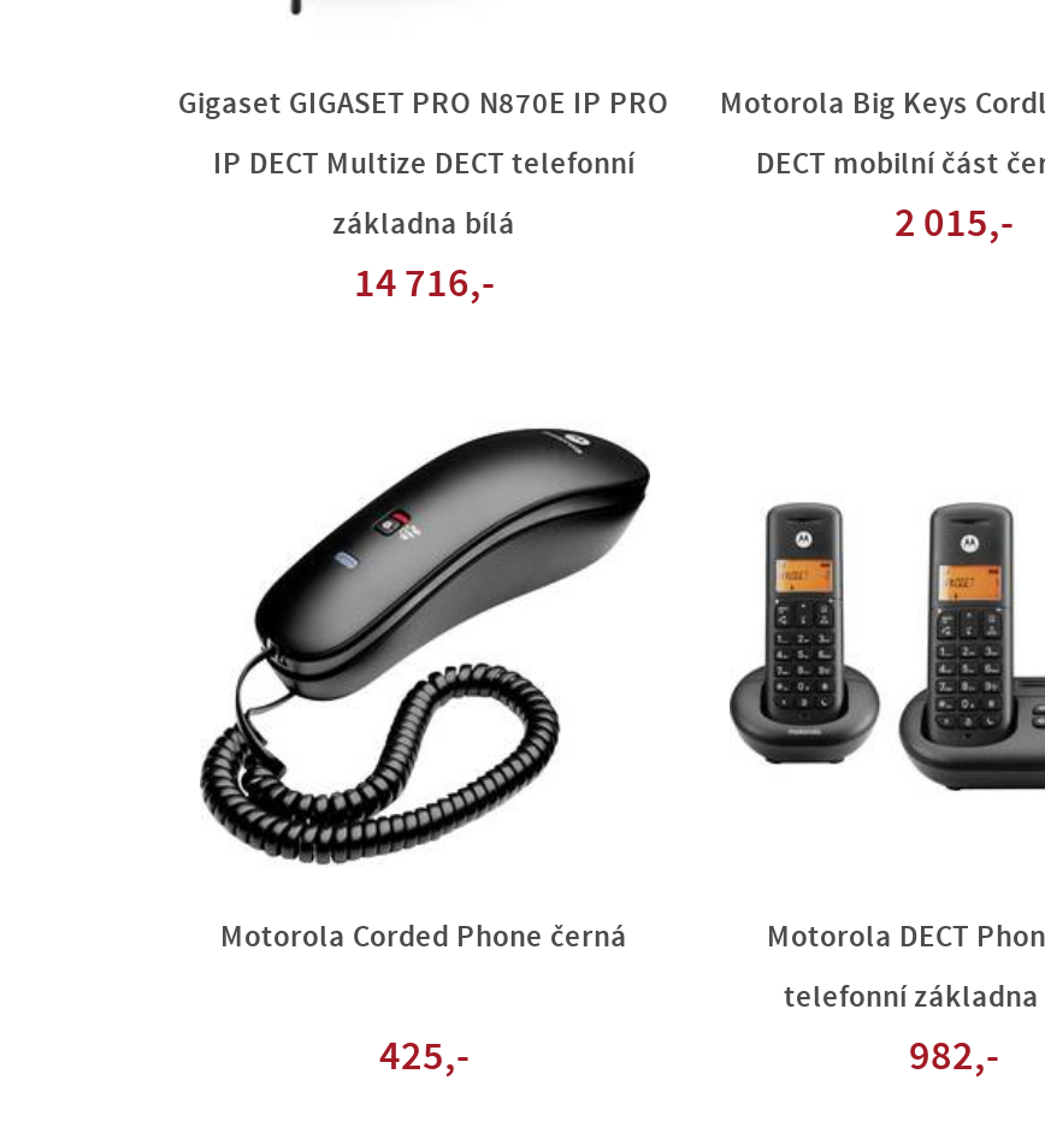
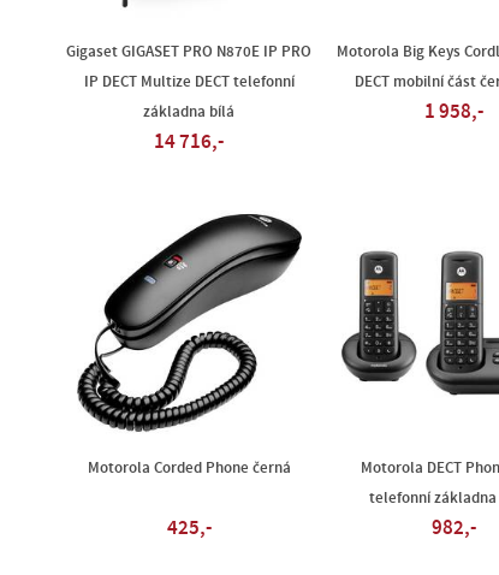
[895,200,1012,248] 2 015,- -> [424,100,483,124] 1 958,-

